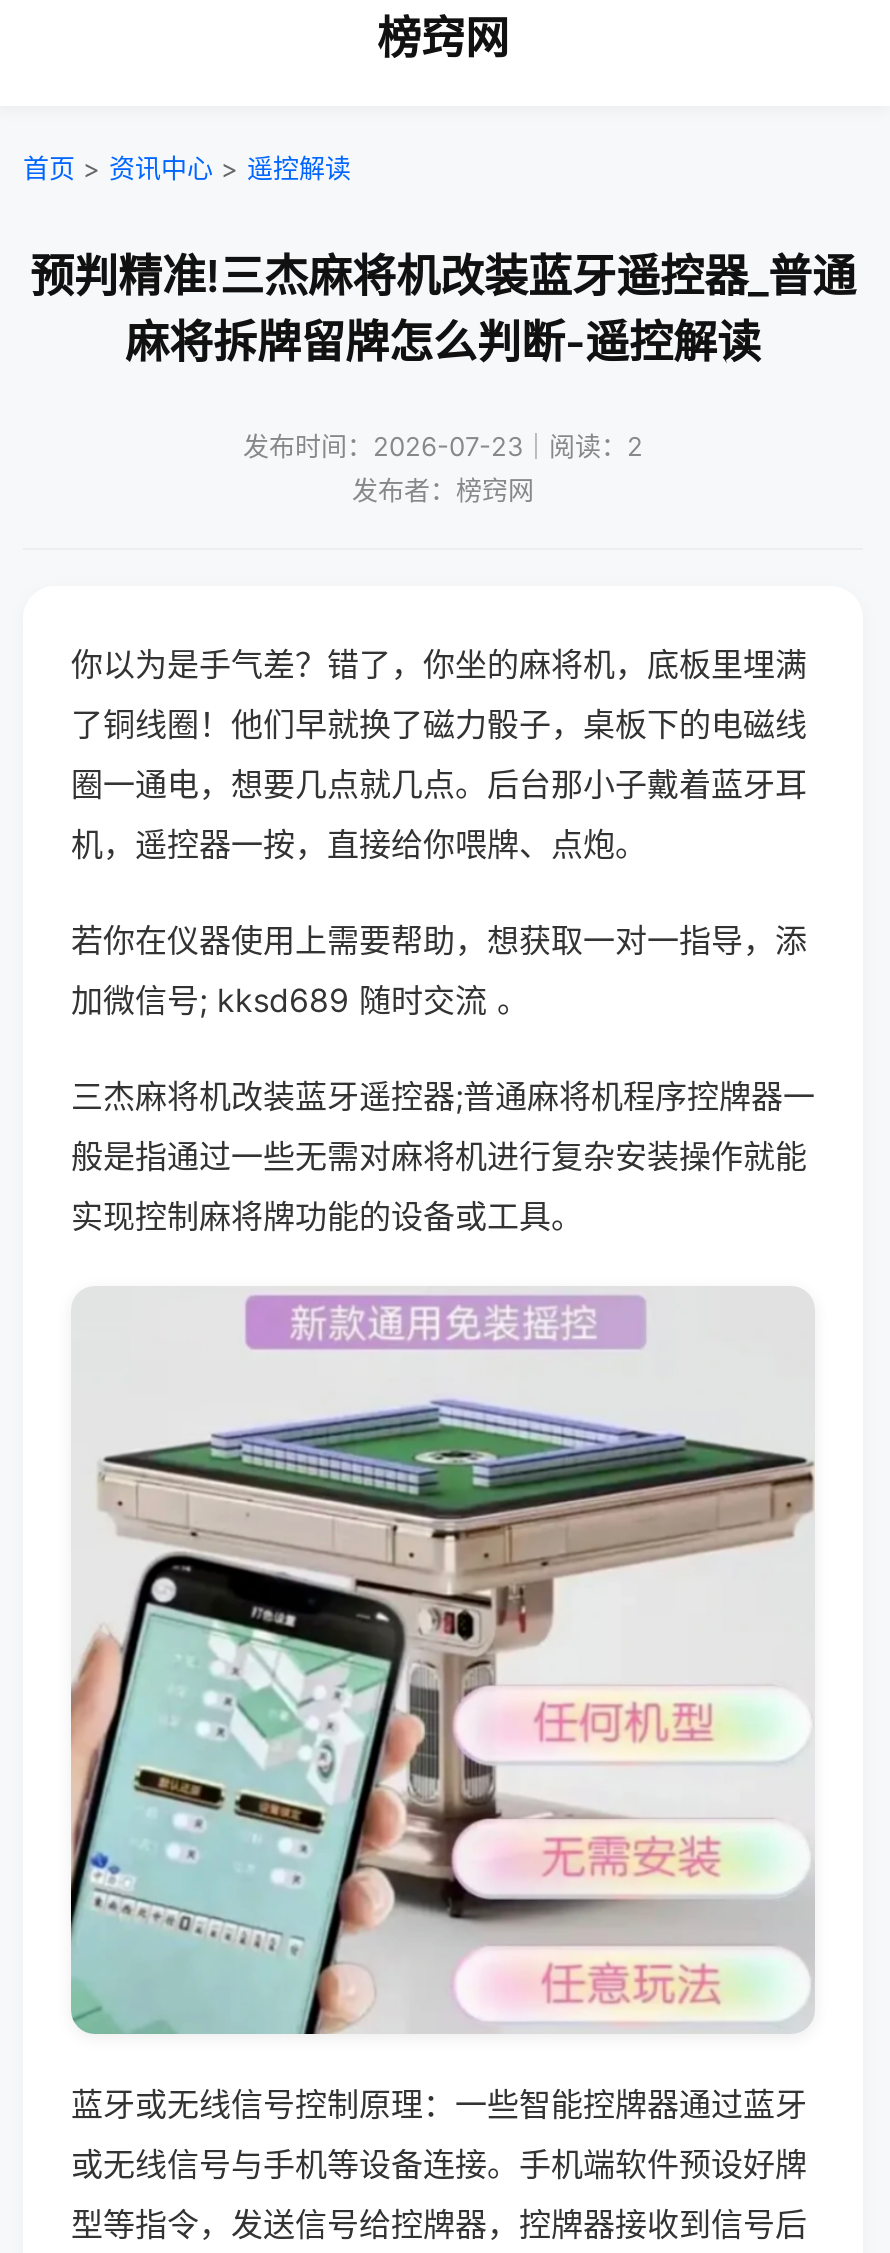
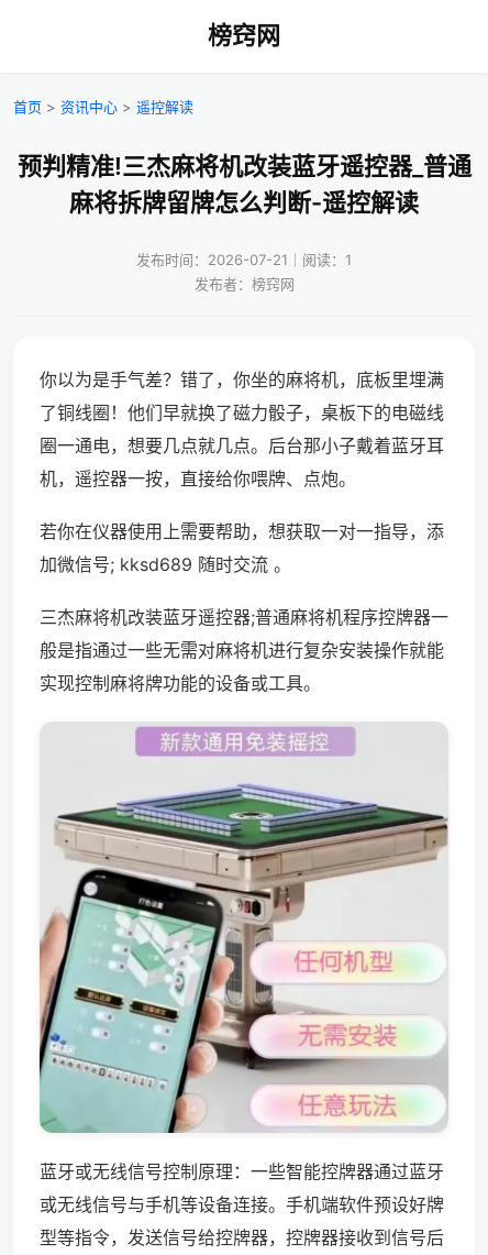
[243,430,643,462] 发布时间：2026-07-23｜阅读：2 -> [136,251,352,268] 发布时间：2026-07-21｜阅读：1

